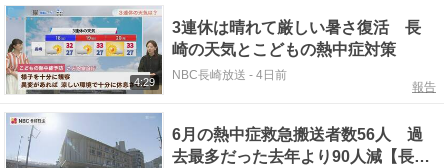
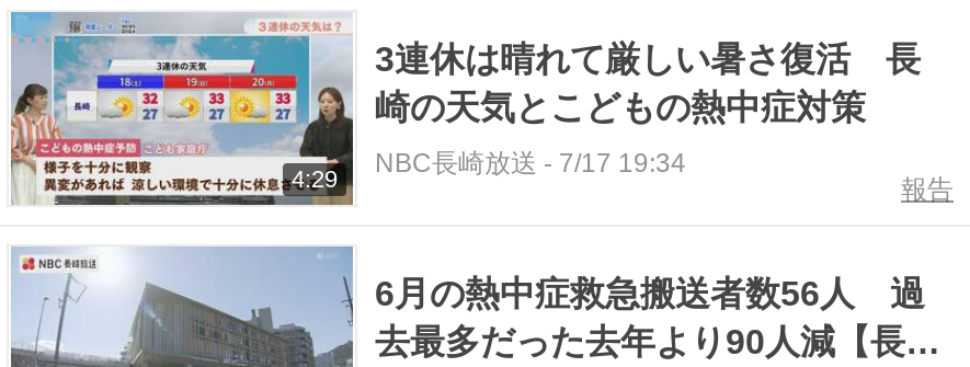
[172,68,287,82] NBC長崎放送- 4日前 -> [375,148,686,179] NBC長崎放送- 7/17 19:34

